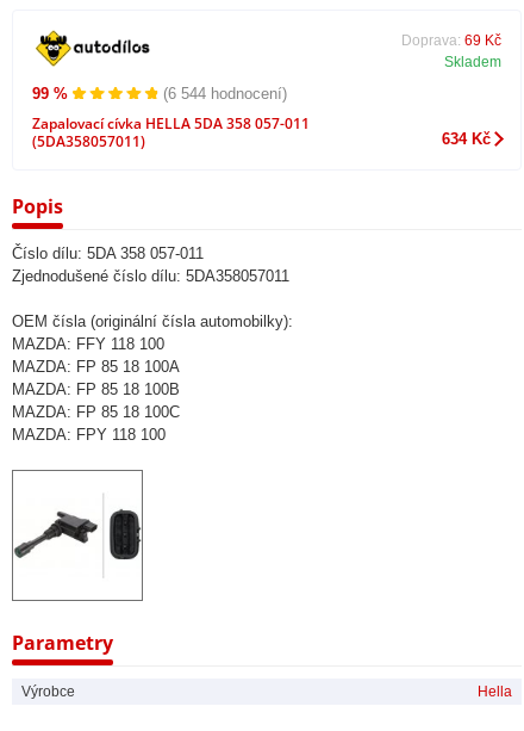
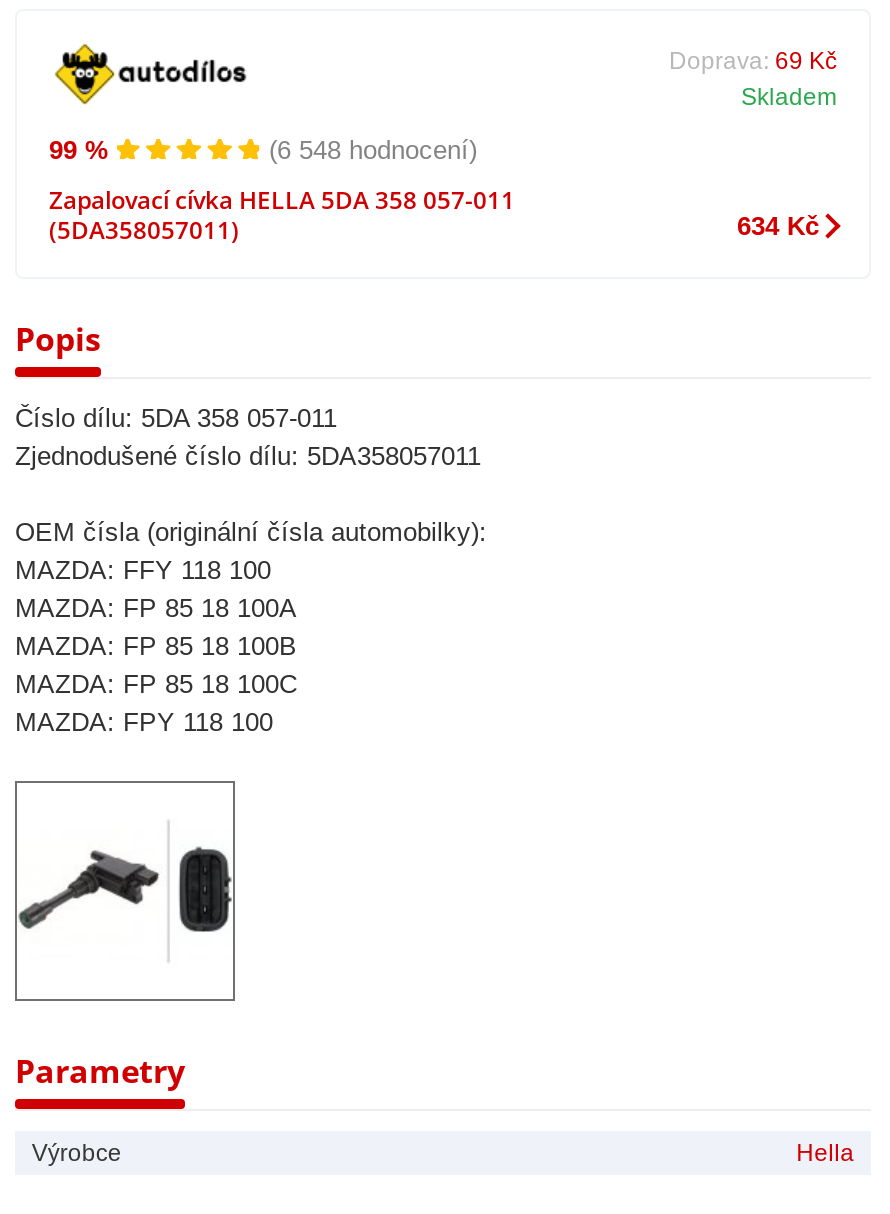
[163,85,287,102] (6 544 hodnocení) -> [269,135,477,165] (6 548 hodnocení)

